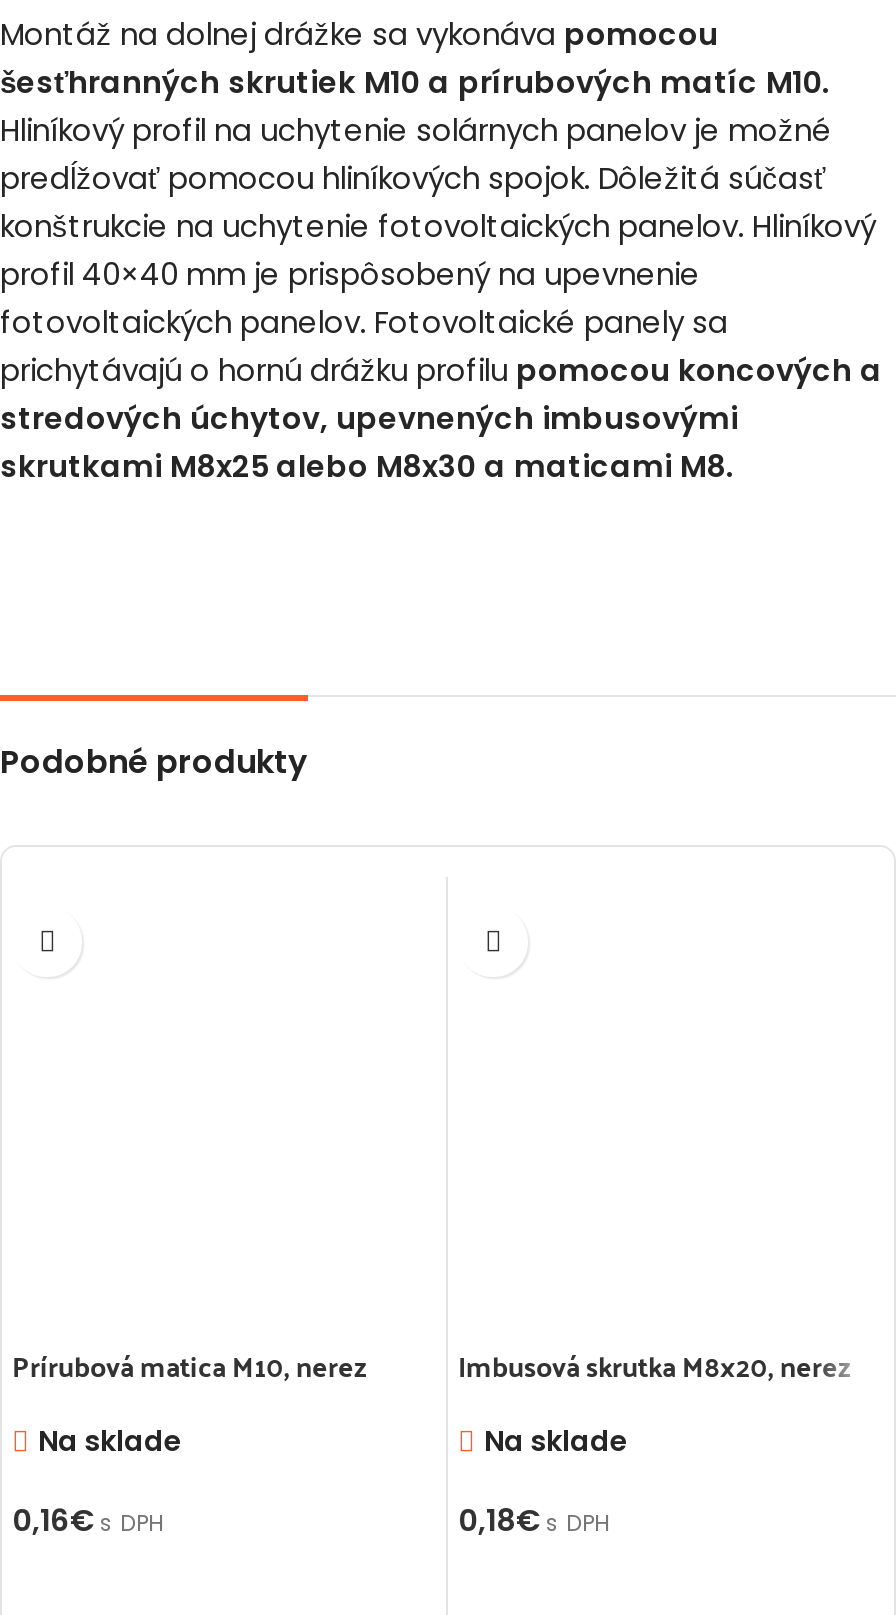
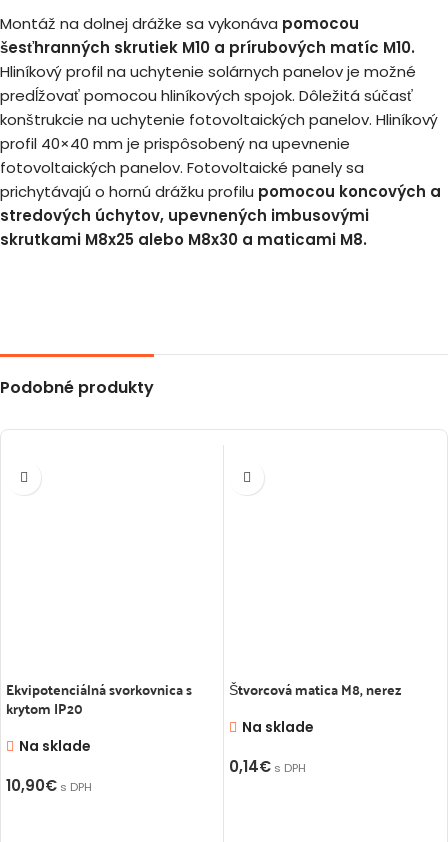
[12,1339,366,1391] Prírubová matica M10, nerez -> [6,676,192,721] Ekvipotenciálná svorkovnica s | krytom IP20
[458,1339,850,1391] Imbusová skrutka M8x20, nerez -> [229,676,401,702] Štvorcová matica M8, nerez
[12,1499,164,1541] 0,16€s DPH -> [6,775,92,796] 10,90€s DPH
[458,1499,610,1541] 0,18€s DPH -> [229,756,306,777] 0,14€s DPH

